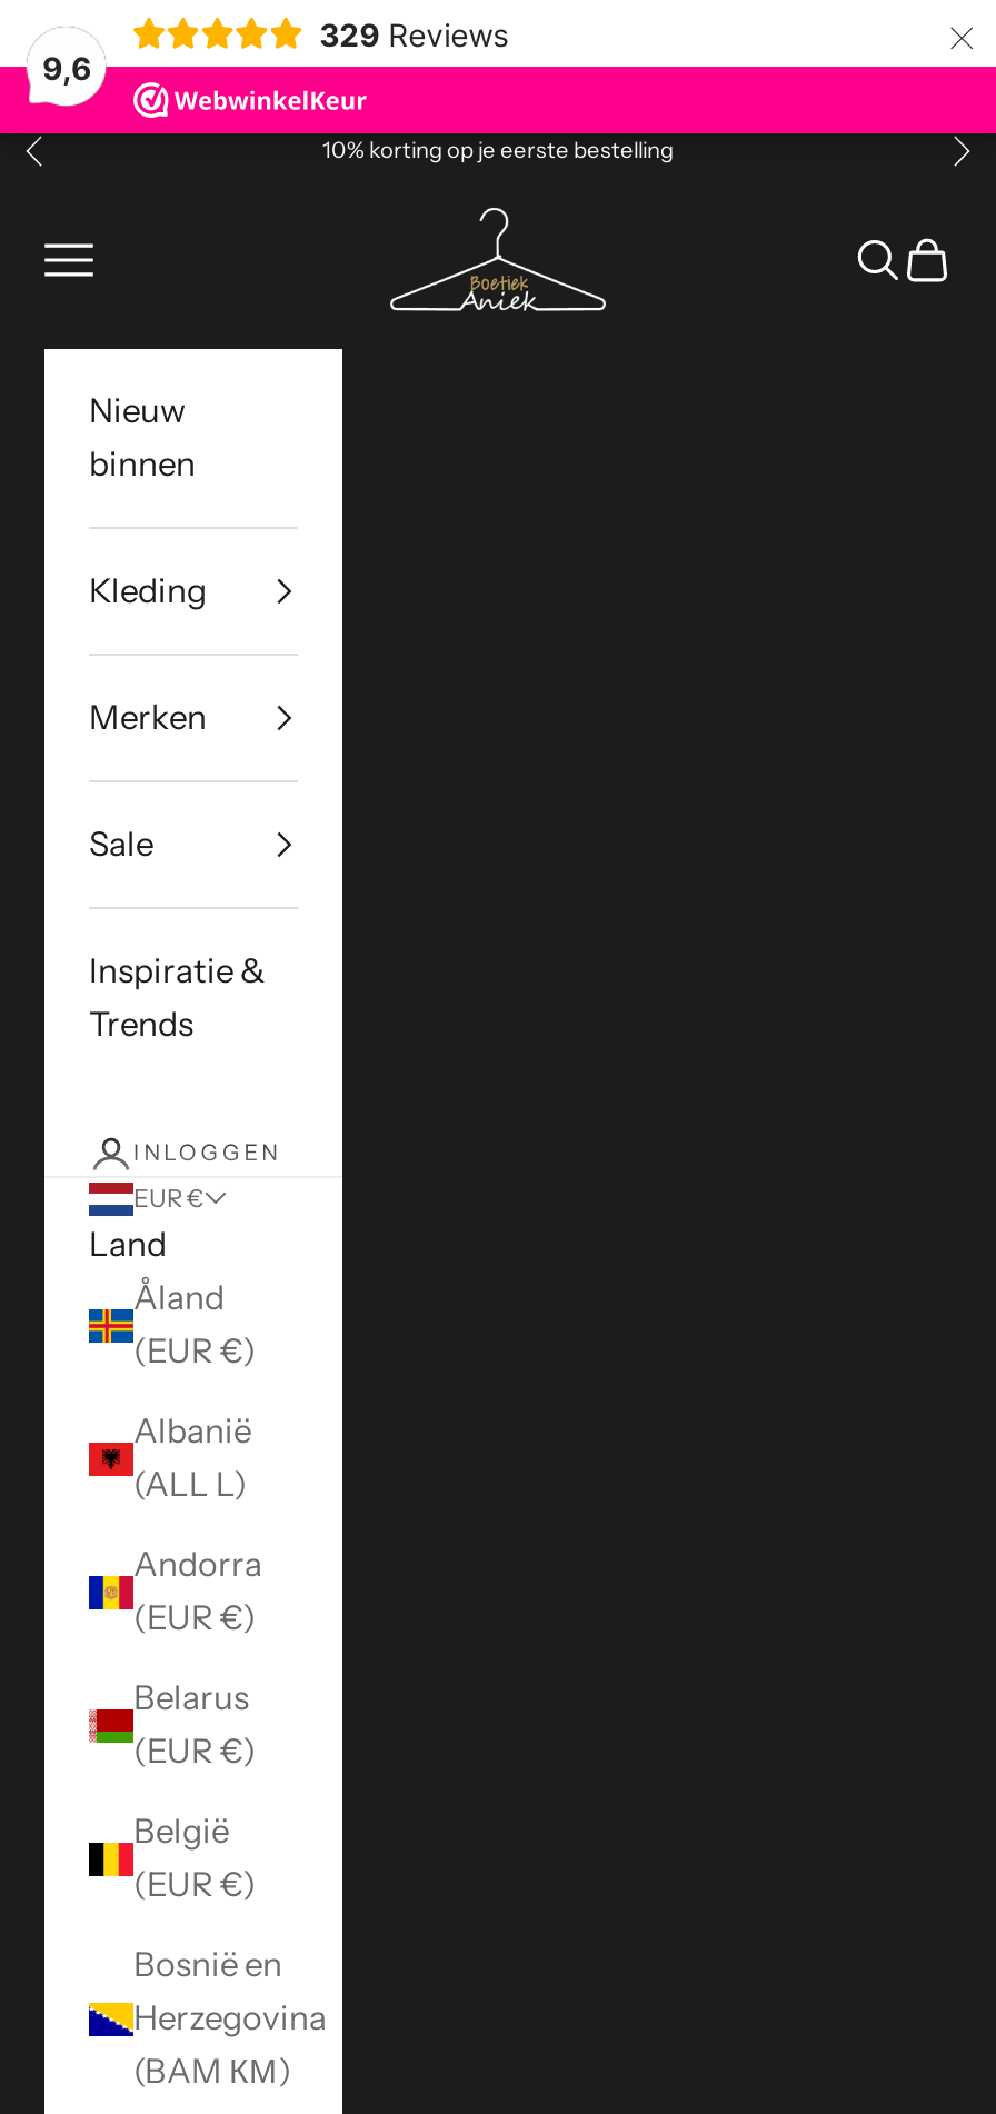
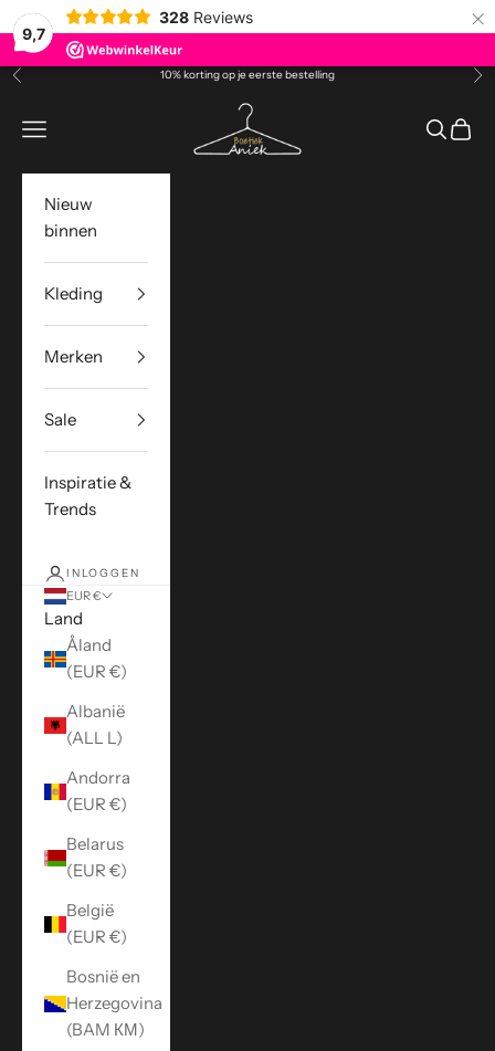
[319,14,508,52] 329 Reviews -> [159,7,253,26] 328 Reviews
[42,48,91,86] 9,6 -> [22,24,45,43] 9,7

